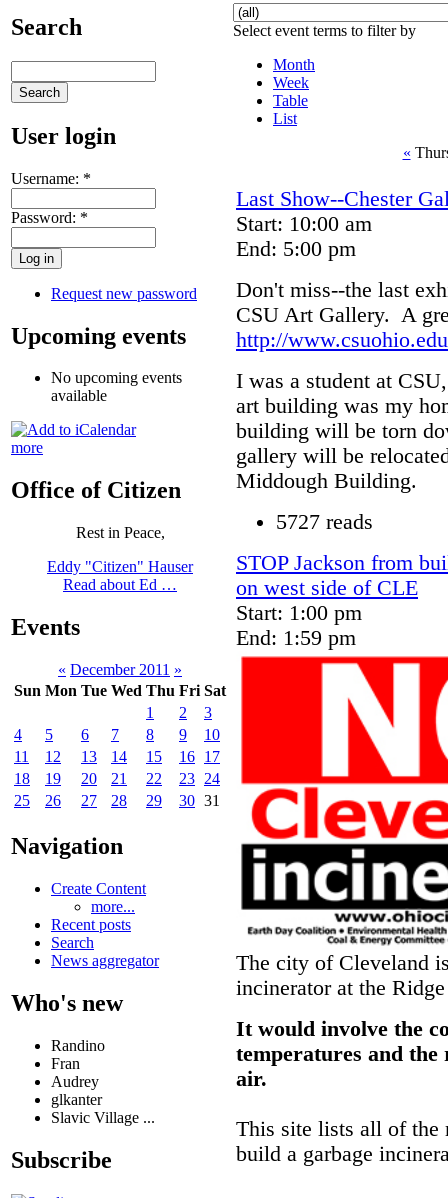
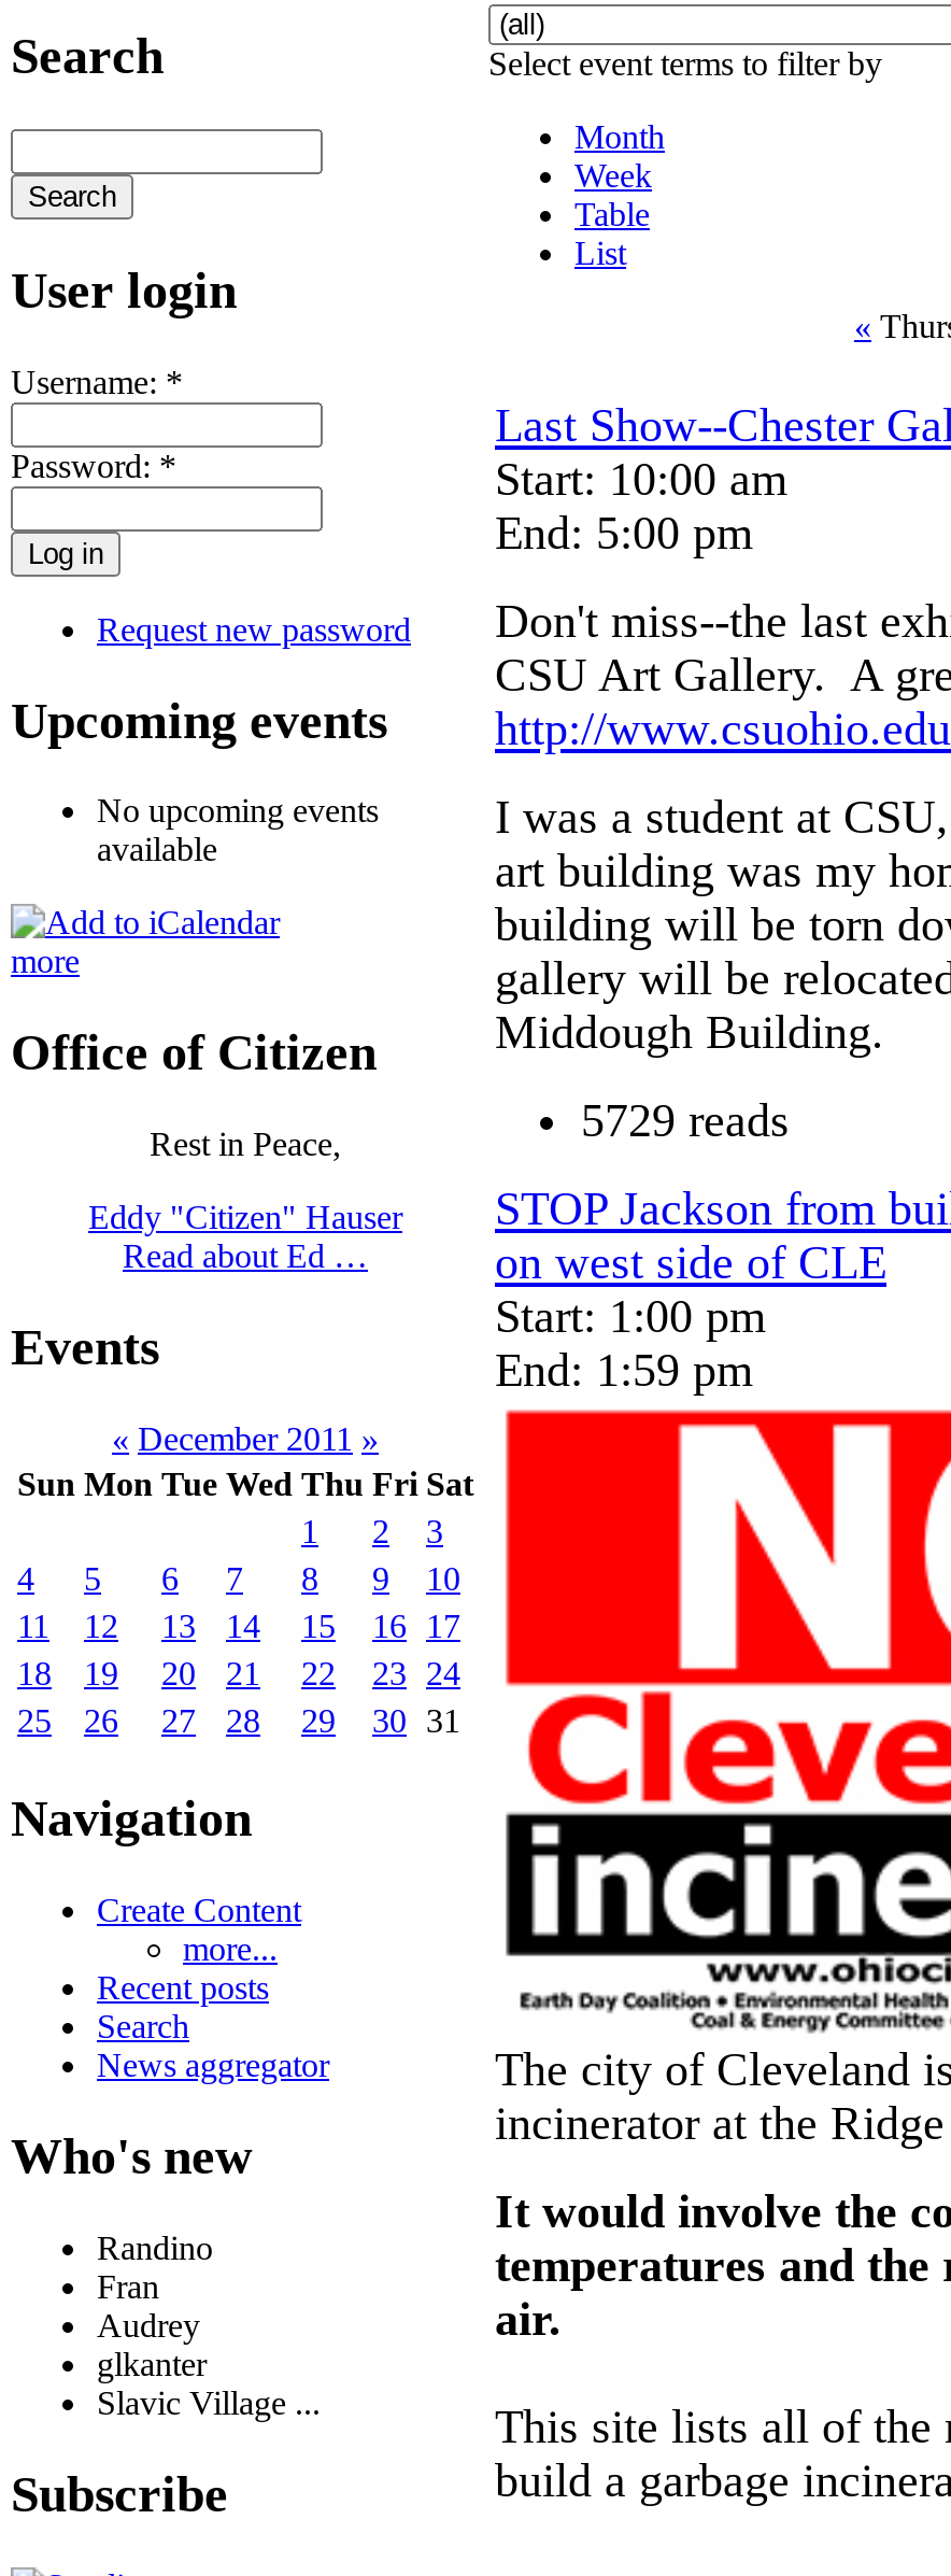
[276,510,373,534] 5727 reads -> [581,1095,790,1147] 5729 reads

